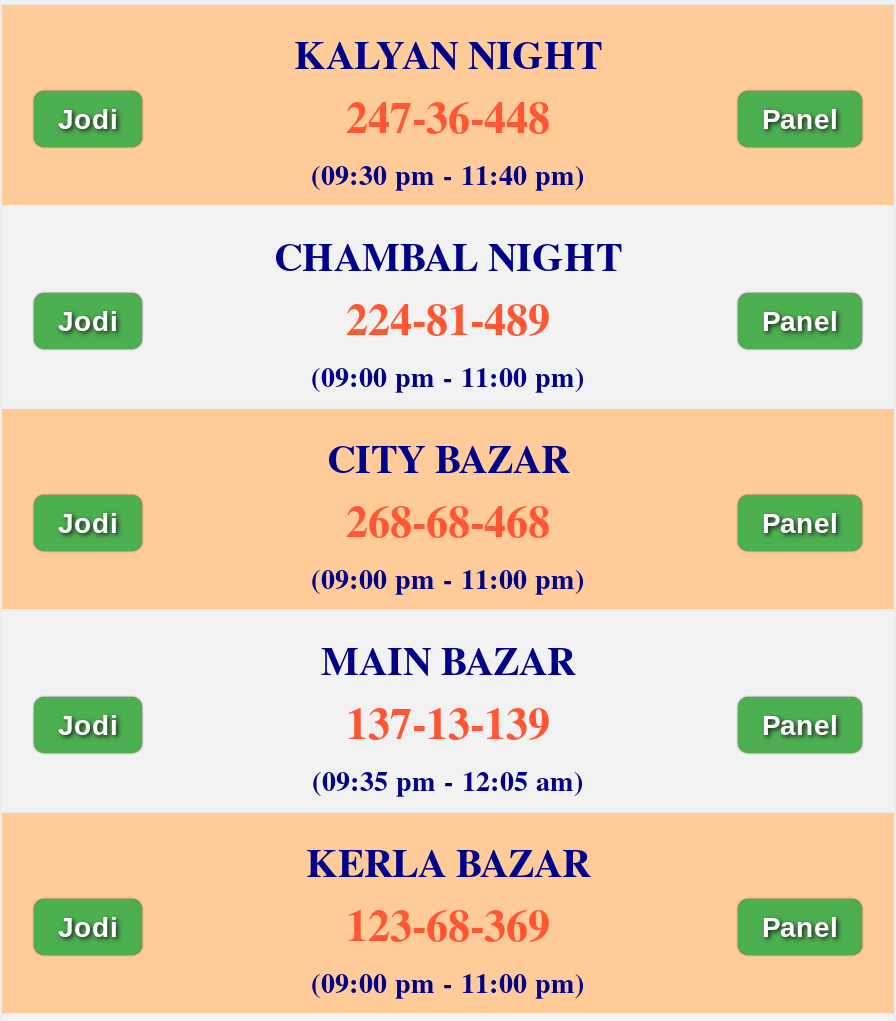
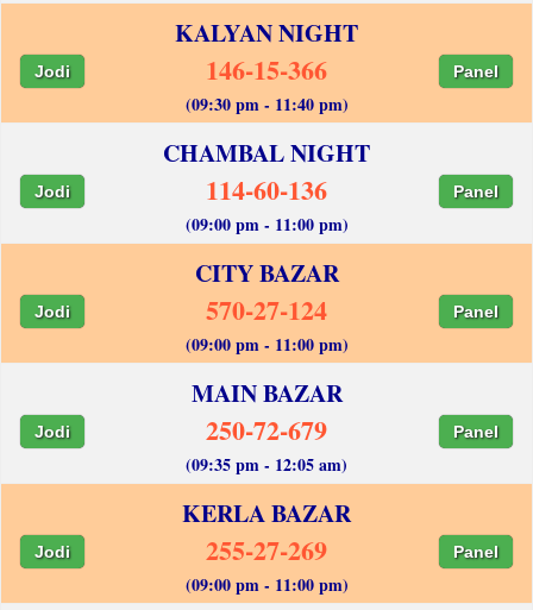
[346,83,550,149] 247-36-448 -> [206,50,327,89] 146-15-366
[346,285,550,351] 224-81-489 -> [206,170,327,209] 114-60-136
[346,487,550,553] 268-68-468 -> [206,290,327,329] 570-27-124
[346,689,550,755] 137-13-139 -> [206,410,327,449] 250-72-679
[346,891,550,957] 123-68-369 -> [206,530,327,569] 255-27-269

